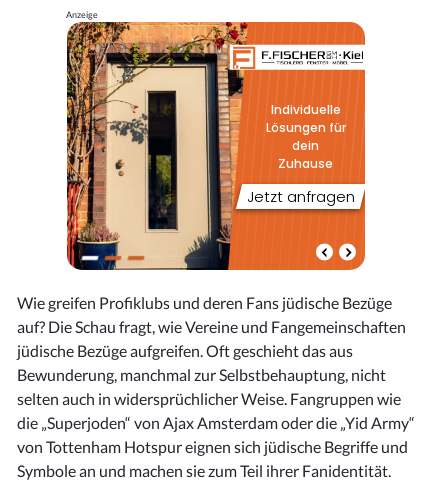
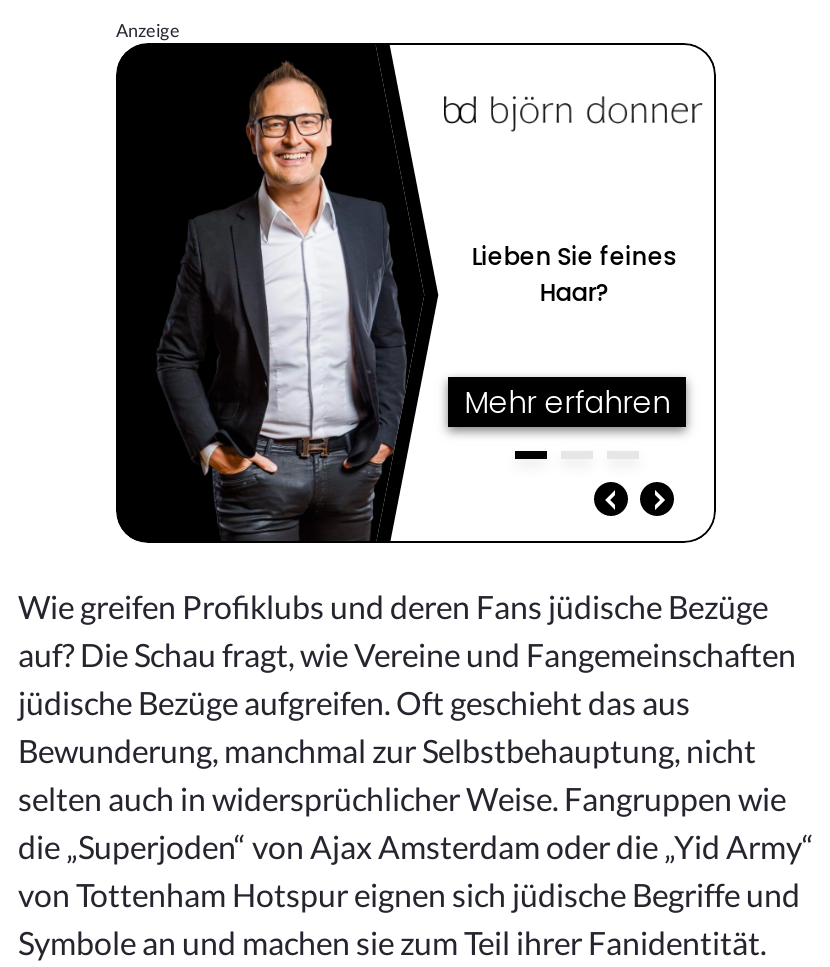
[66,21,366,271] [image] -> [114,41,718,545] [image]

